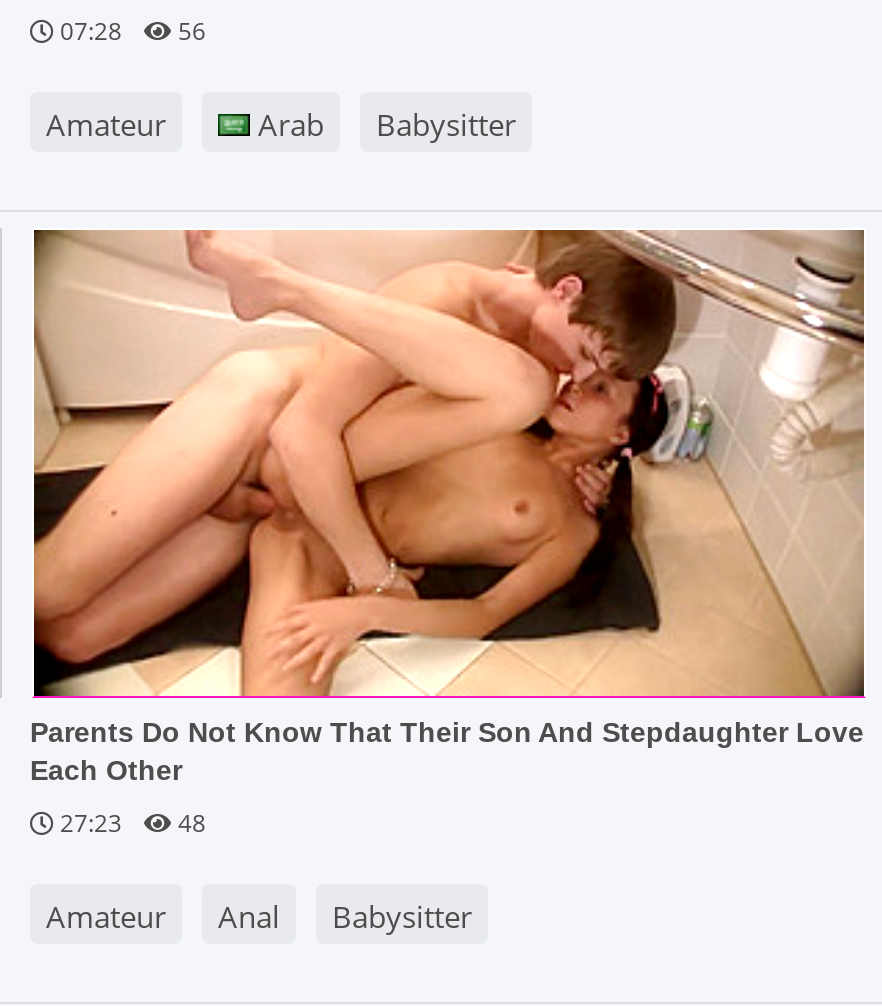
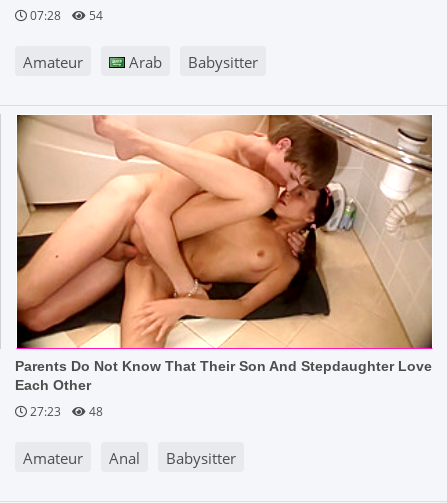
[54,13,206,47] 07:28 56 -> [27,7,103,24] 07:28 54

